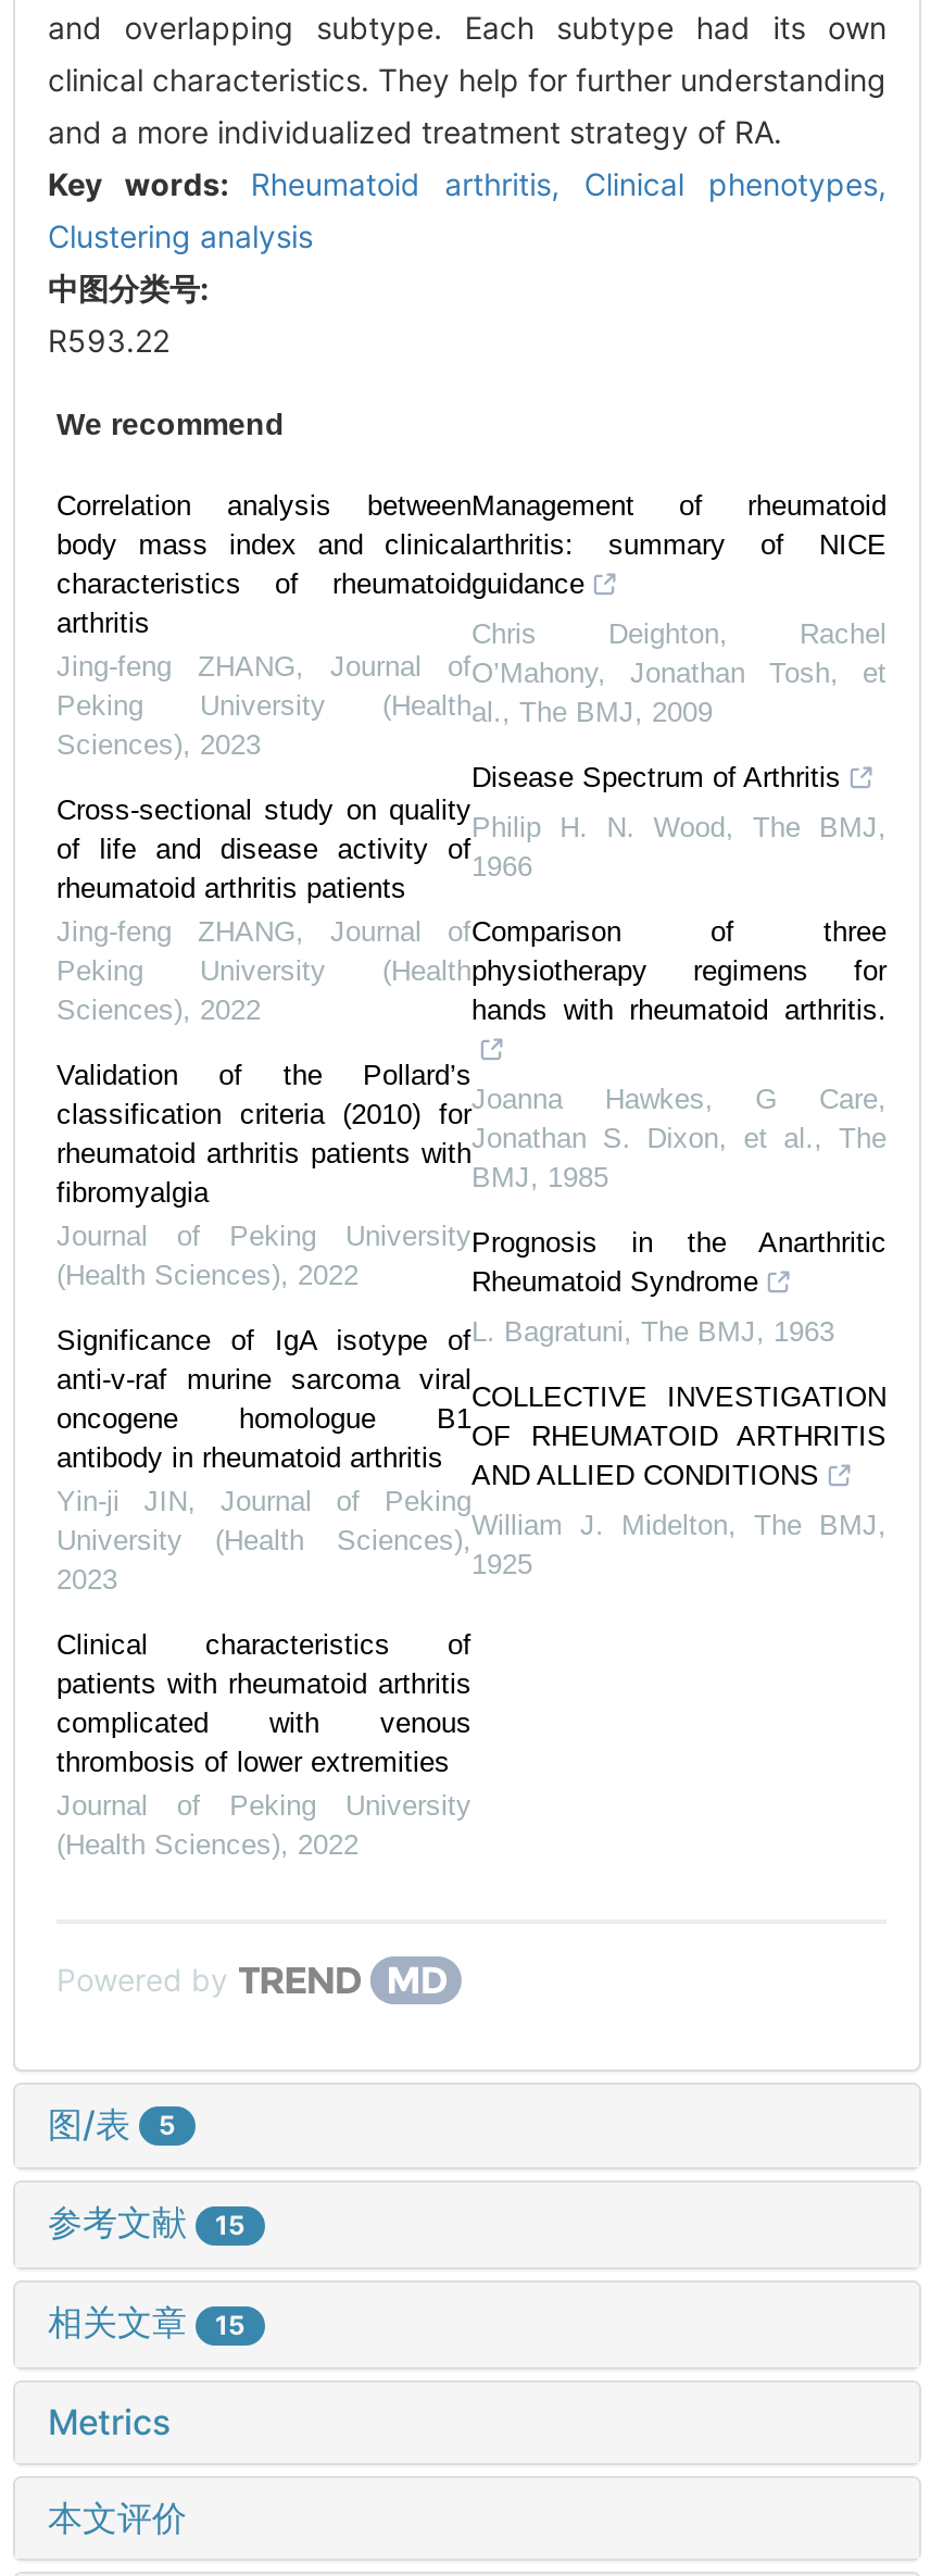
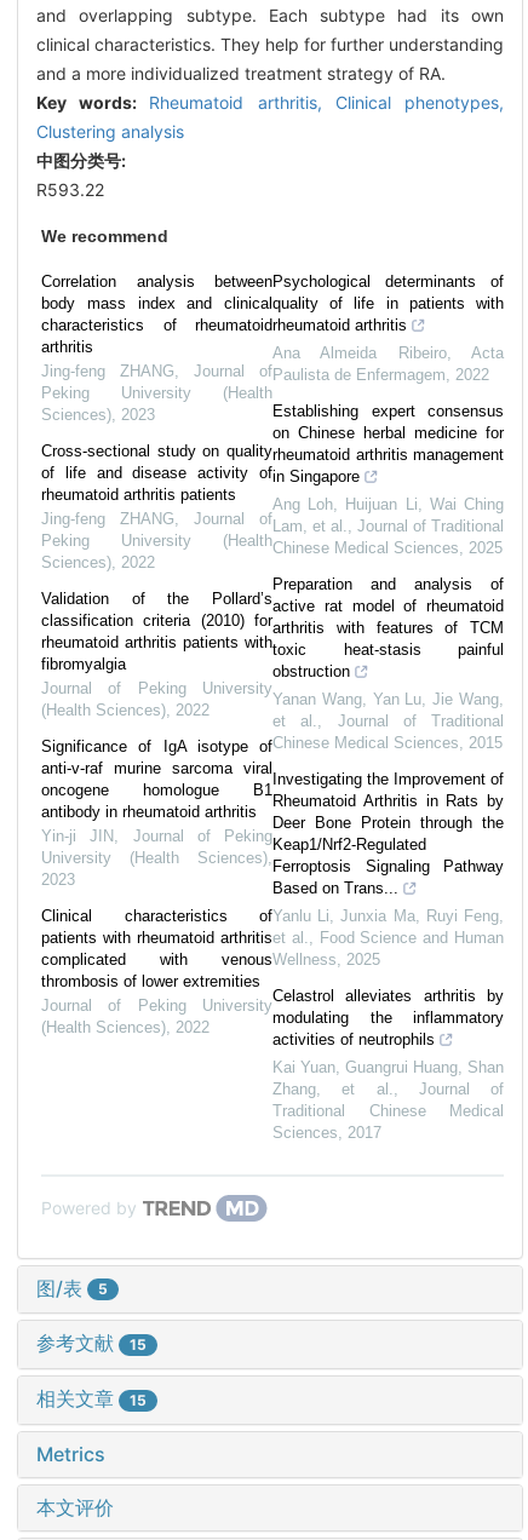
[471,489,887,600] Management of rheumatoid | arthritis: summary of NICE | guidance -> [272,272,504,334] Psychological determinants of | quality of life in patients with | rheumatoid arthritis
[471,617,887,728] Chris Deighton, Rachel | O’Mahony, Jonathan Tosh, et | al., The BMJ, 2009 -> [272,344,504,384] Ana Almeida Ribeiro, Acta | Paulista de Enfermagem, 2022
[471,760,841,793] Disease Spectrum of Arthritis -> [272,402,504,485] Establishing expert consensus | on Chinese herbal medicine for | rheumatoid arthritis management | in Singapore
[471,810,887,882] Philip H. N. Wood, The BMJ, | 1966 -> [272,495,504,557] Ang Loh, Huijuan Li, Wai Ching | Lam, et al., Journal of Traditional | Chinese Medical Sciences, 2025
[471,915,887,1026] Comparison of three | physiotherapy regimens for | hands with rheumatoid arthritis. -> [272,575,504,680] Preparation and analysis of | active rat model of rheumatoid | arthritis with features of TCM | toxic heat-stasis painful | obstruction
[471,1082,887,1193] Joanna Hawkes, G Care, | Jonathan S. Dixon, et al., The | BMJ, 1985 -> [272,690,504,752] Yanan Wang, Yan Lu, Jie Wang, | et al., Journal of Traditional | Chinese Medical Sciences, 2015
[471,1226,887,1297] Prognosis in the Anarthritic | Rheumatoid Syndrome -> [272,770,504,897] Investigating the Improvement of | Rheumatoid Arthritis in Rats by | Deer Bone Protein through the | Keap1/Nrf2-Regulated | Ferroptosis Signaling Pathway | Based on Trans...
[471,1315,834,1347] L. Bagratuni, The BMJ, 1963 -> [272,907,504,968] Yanlu Li, Junxia Ma, Ruyi Feng, | et al., Food Science and Human | Wellness, 2025
[471,1380,887,1491] COLLECTIVE INVESTIGATION | OF RHEUMATOID ARTHRITIS | AND ALLIED CONDITIONS -> [272,986,504,1048] Celastrol alleviates arthritis by | modulating the inflammatory | activities of neutrophils
[471,1508,887,1580] William J. Midelton, The BMJ, | 1925 -> [272,1058,504,1141] Kai Yuan, Guangrui Huang, Shan | Zhang, et al., Journal of | Traditional Chinese Medical | Sciences, 2017

